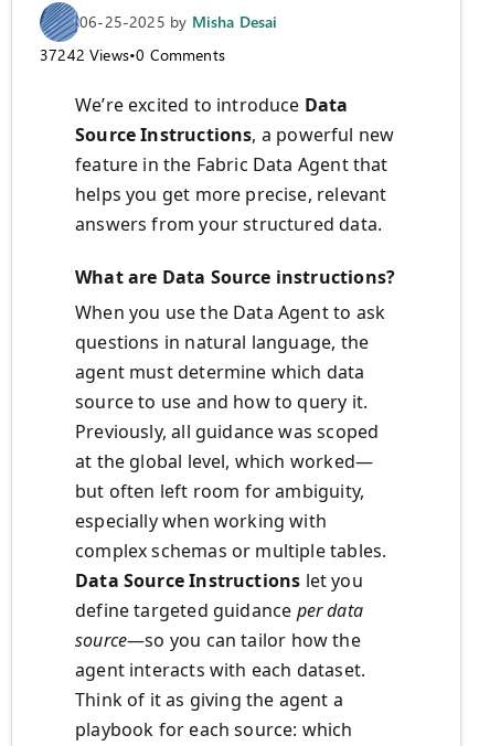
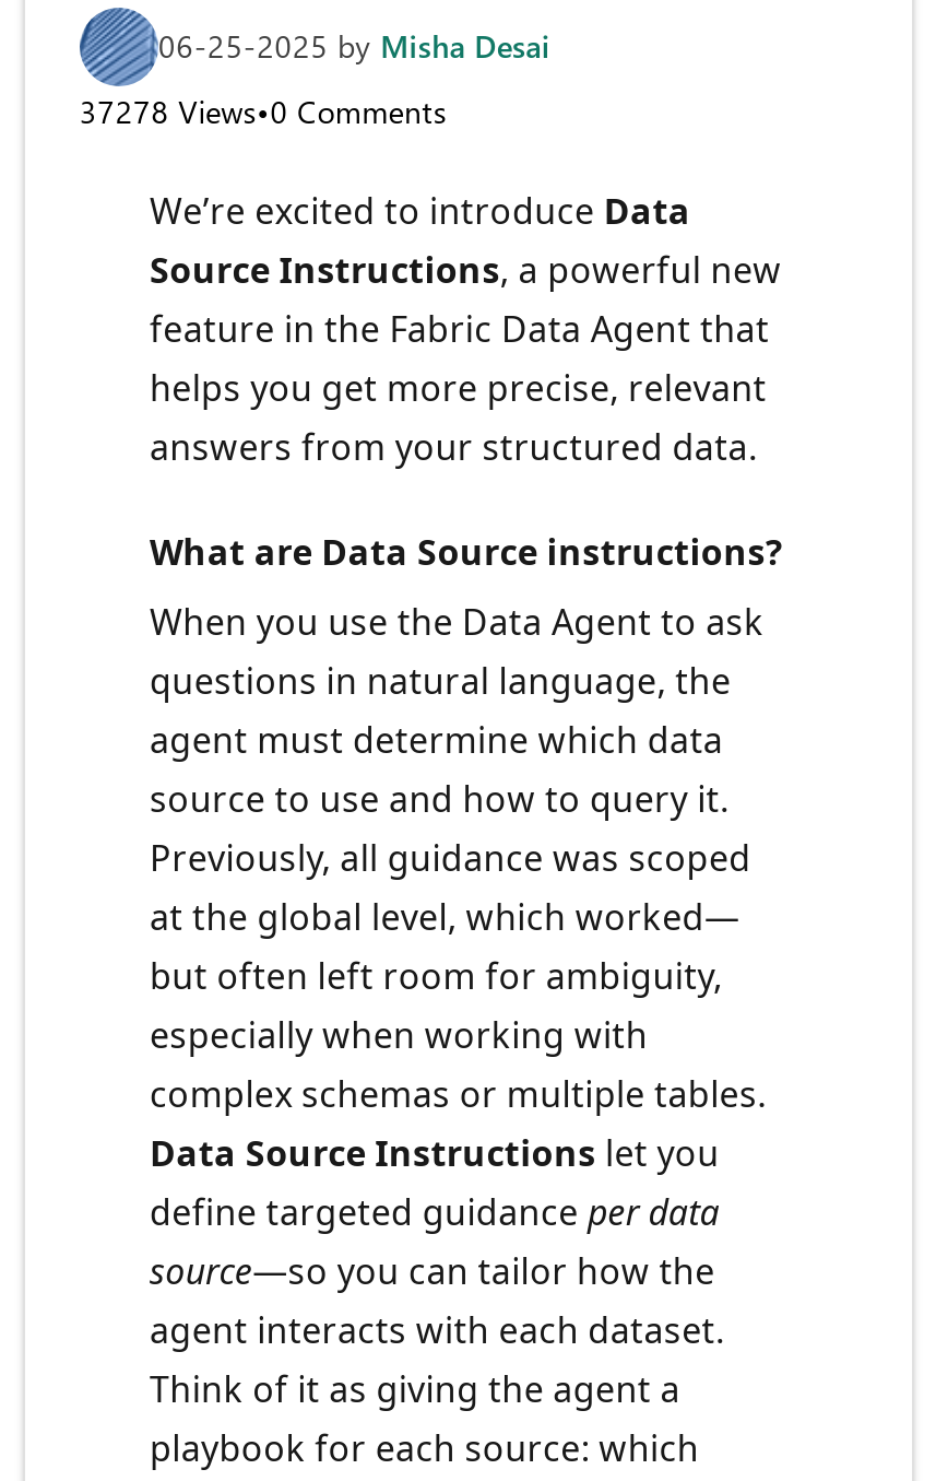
[40,45,225,66] 37242 Views•0 Comments -> [80,92,447,133] 37278 Views•0 Comments

